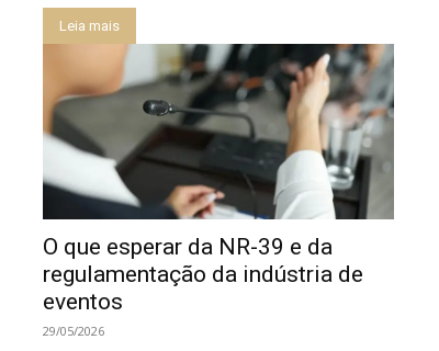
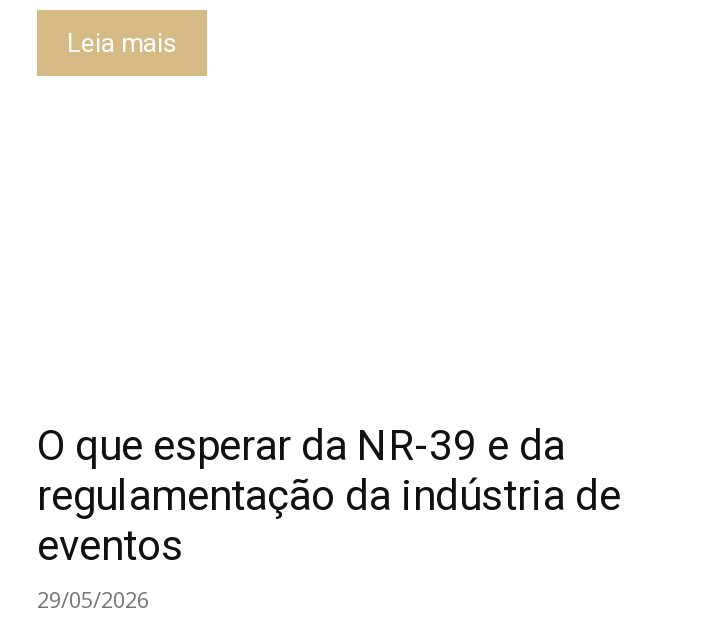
[42,43,395,220] [image] -> none

